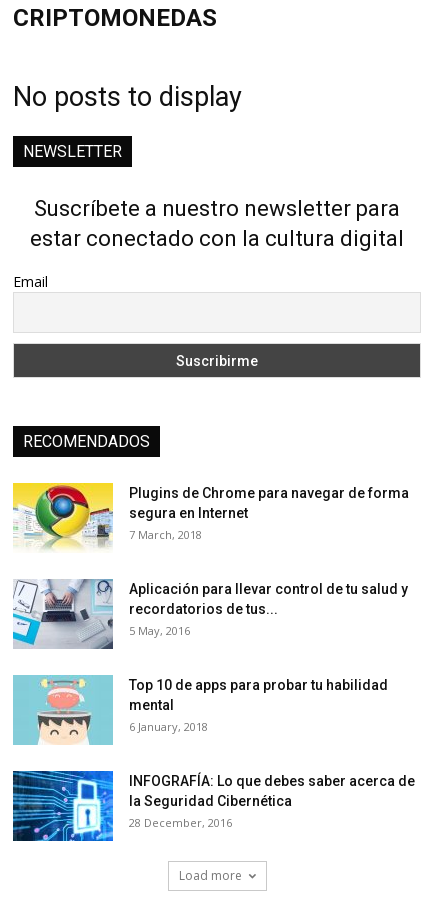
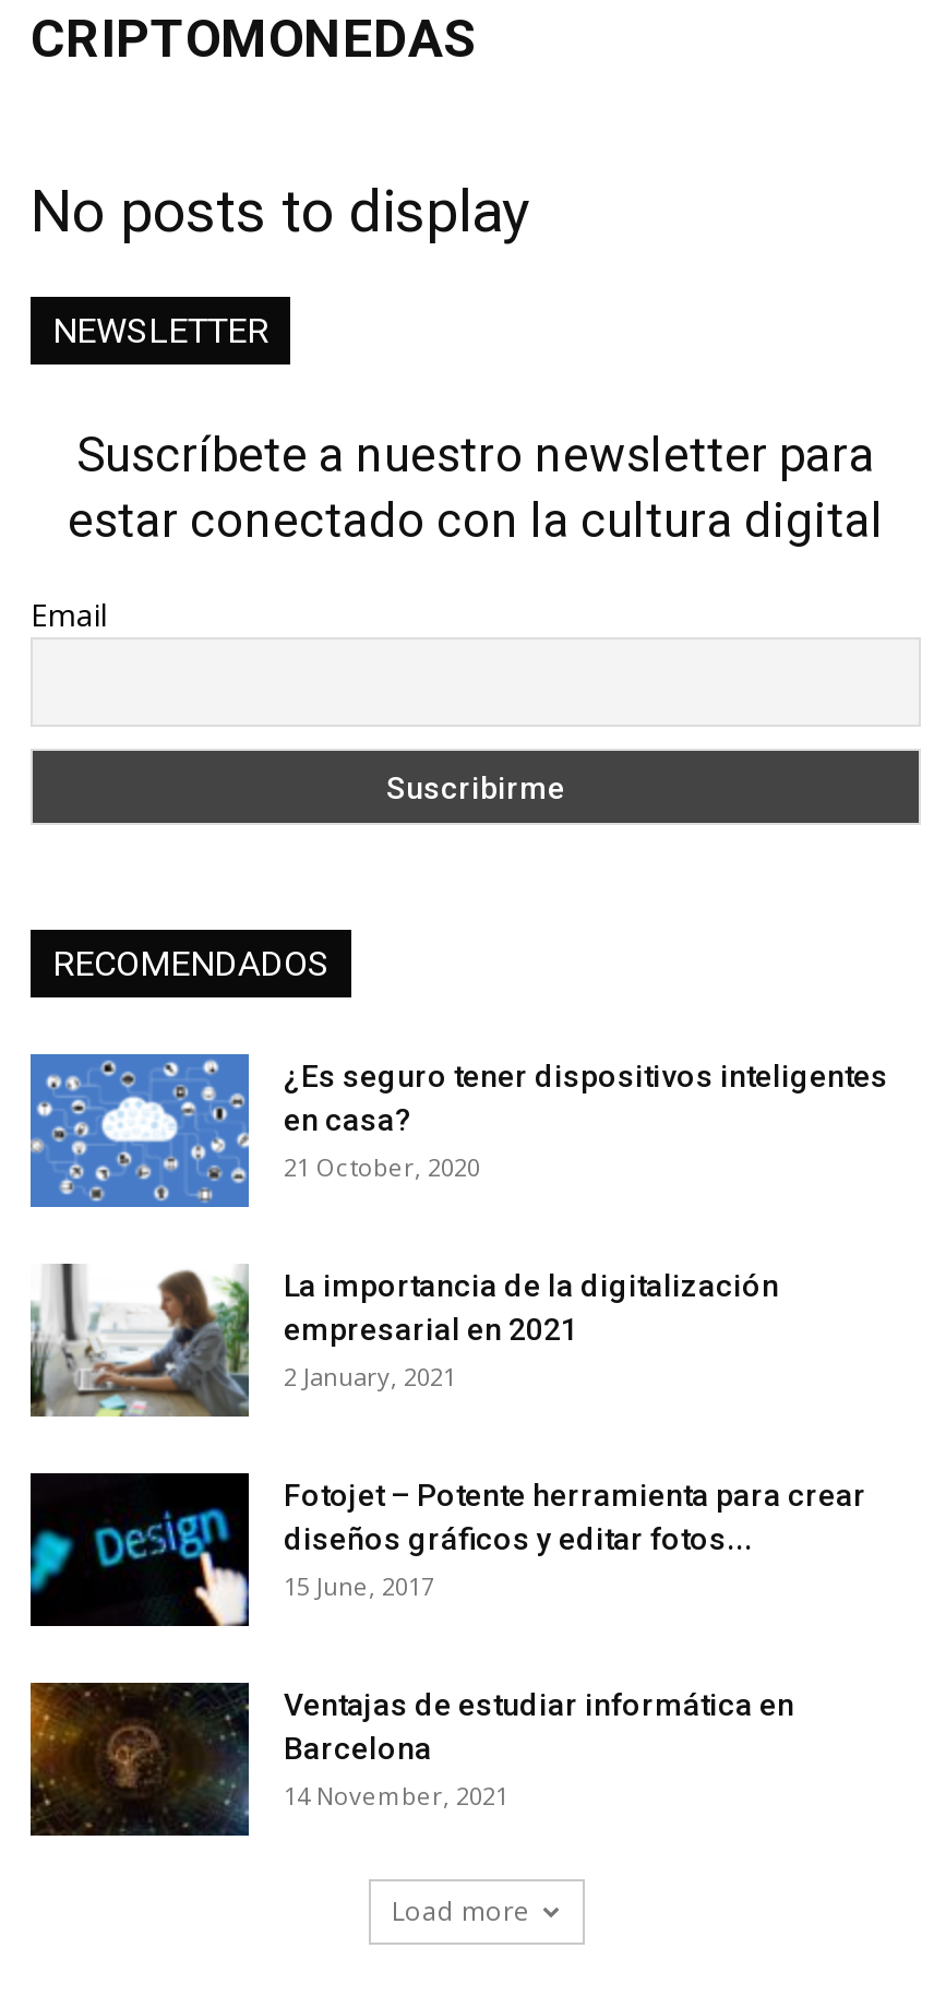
[12,482,409,553] [image] | Plugins de Chrome para navegar de forma | segura en Internet | 7 March, 2018 -> [28,1052,888,1209] [image] | ¿Es seguro tener dispositivos inteligentes | en casa? | 21 October, 2020
[12,578,408,649] [image] | Aplicación para llevar control de tu salud y | recordatorios de tus... | 5 May, 2016 -> [28,1262,779,1417] [image] | La importancia de la digitalización | empresarial en 2021 | 2 January, 2021
[13,675,388,745] [image] | Top 10 de apps para probar tu habilidad | mental | 6 January, 2018 -> [28,1471,866,1628] [image] | Fotojet – Potente herramienta para crear | diseños gráficos y editar fotos... | 15 June, 2017
[12,770,415,842] [image] | INFOGRAFÍA: Lo que debes saber acerca de | la Seguridad Cibernética | 28 December, 2016 -> [28,1681,794,1838] [image] | Ventajas de estudiar informática en | Barcelona | 14 November, 2021

